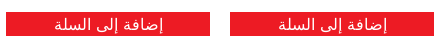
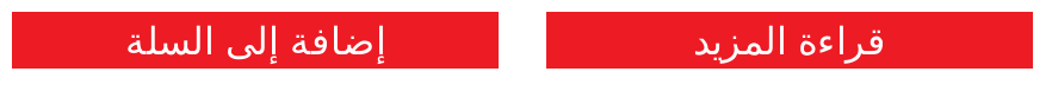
[277,14,386,34] إضافة إلى السلة -> [693,18,886,65] قراءة المزيد

